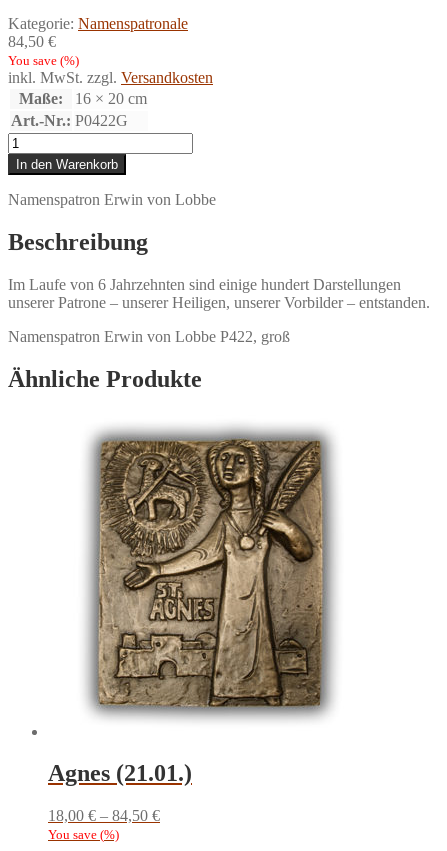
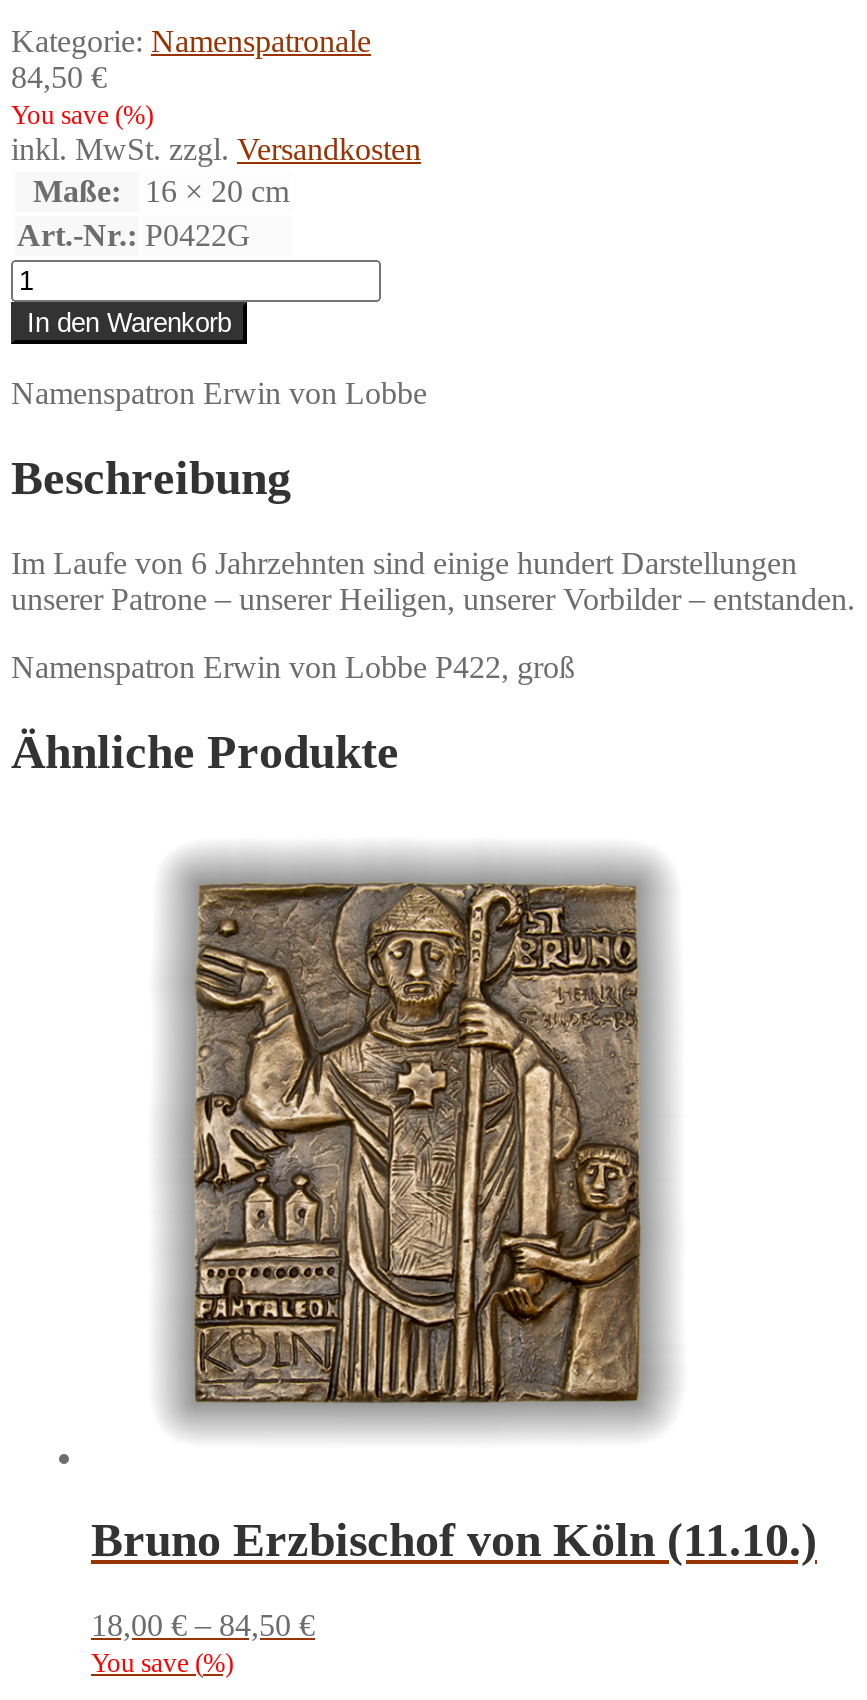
[98,434,322,710] [image] -> [193,864,639,1412] [image]
[48,760,192,786] Agnes (21.01.) -> [91,1515,817,1567] Bruno Erzbischof von Köln (11.10.)

